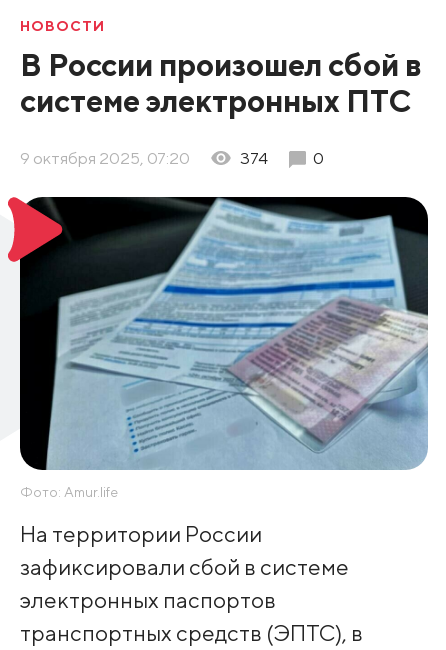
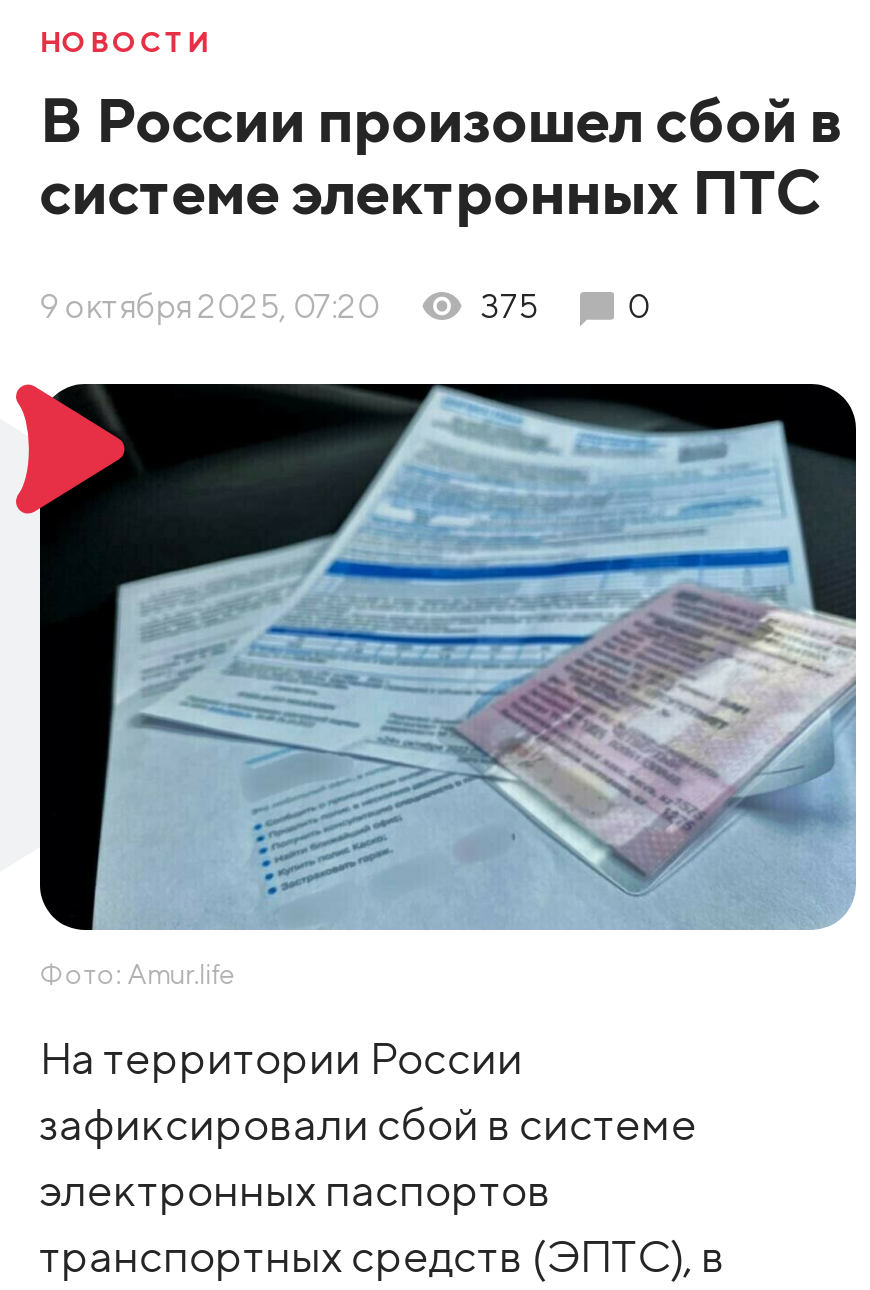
[240,148,268,168] 374 -> [480,286,538,326] 375

